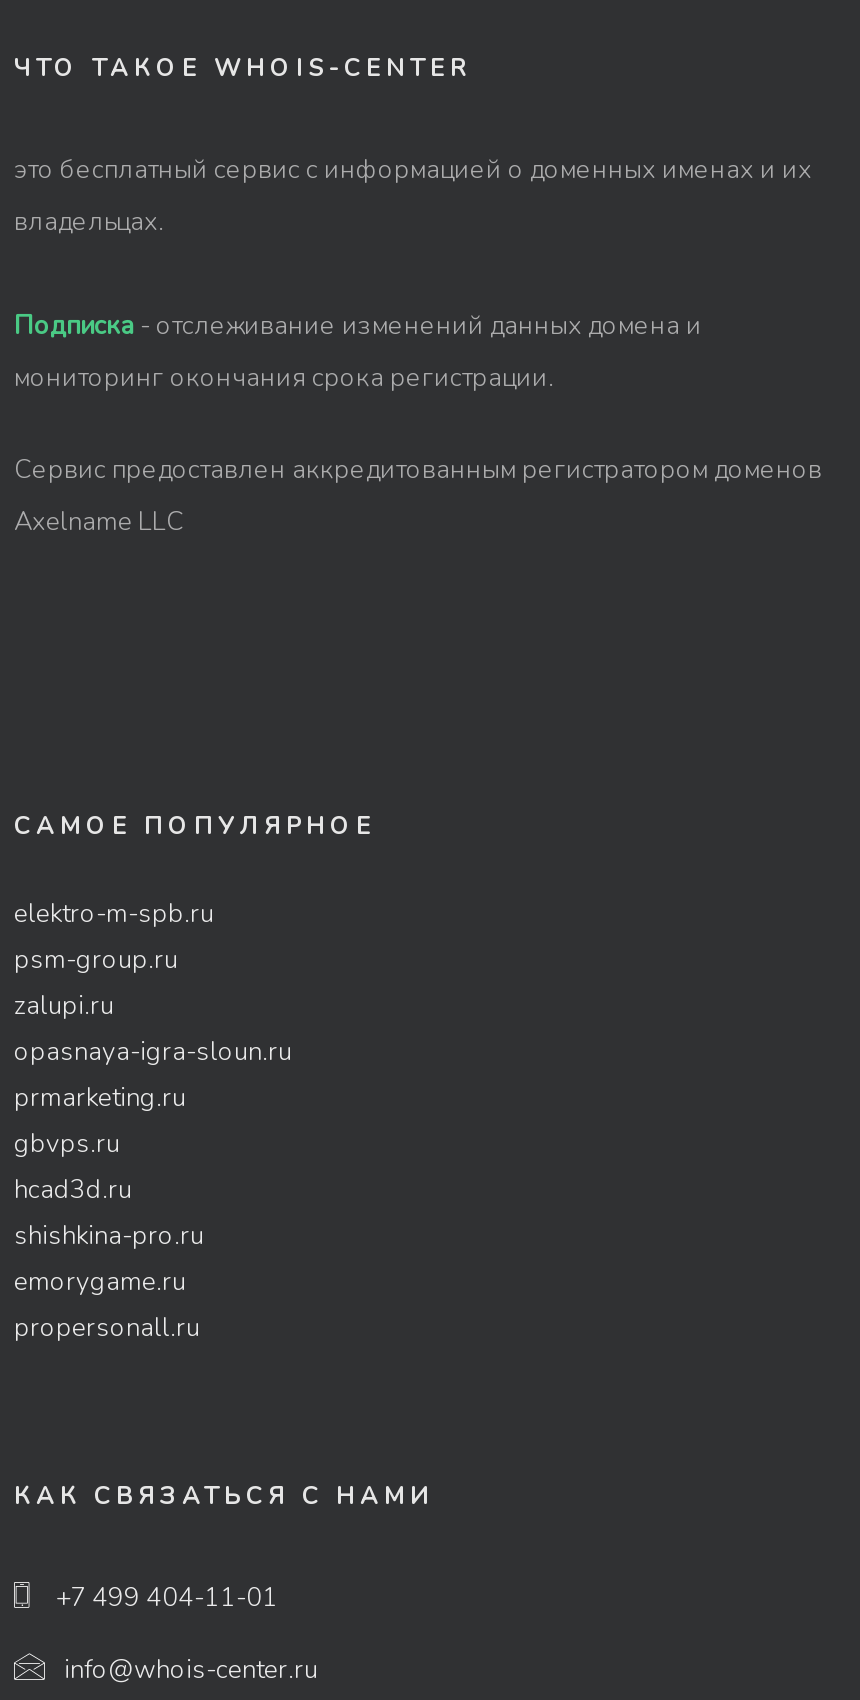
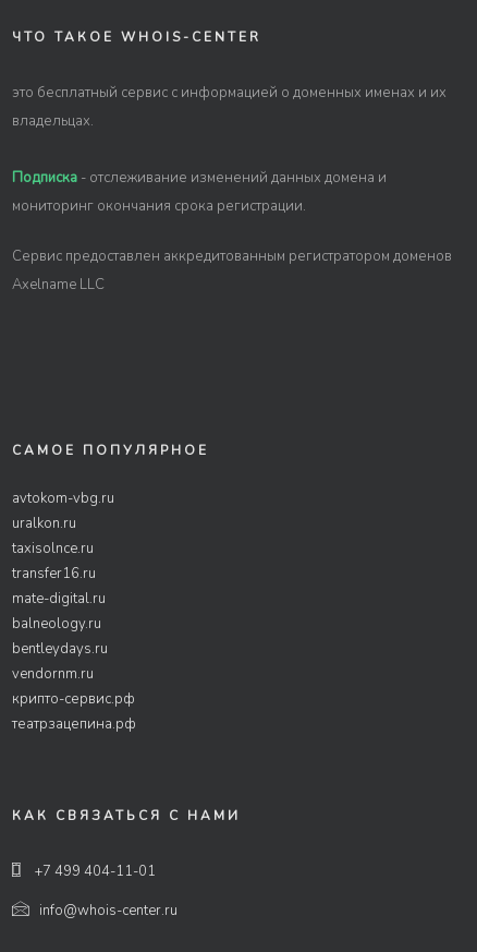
[14,896,292,1346] elektro-m-spb.ru | psm-group.ru | zalupi.ru | opasnaya-igra-sloun.ru | prmarketing.ru | gbvps.ru | hcad3d.ru | shishkina-pro.ru | emorygame.ru | propersonall.ru -> [12,489,136,734] avtokom-vbg.ru | uralkon.ru | taxisolnce.ru | transfer16.ru | mate-digital.ru | balneology.ru | bentleydays.ru | vendornm.ru | крипто-сервис.рф | театрзацепина.рф

